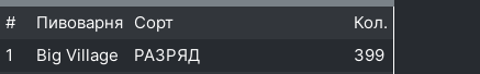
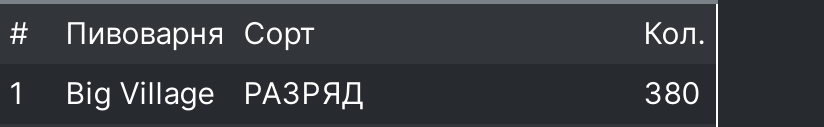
[353,45,384,65] 399 -> [644,74,700,112] 380

